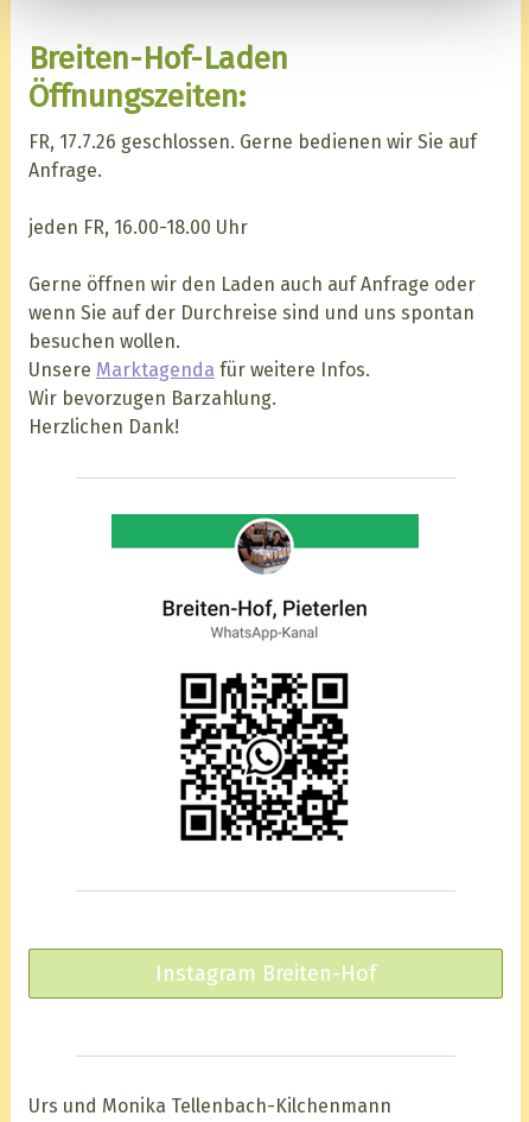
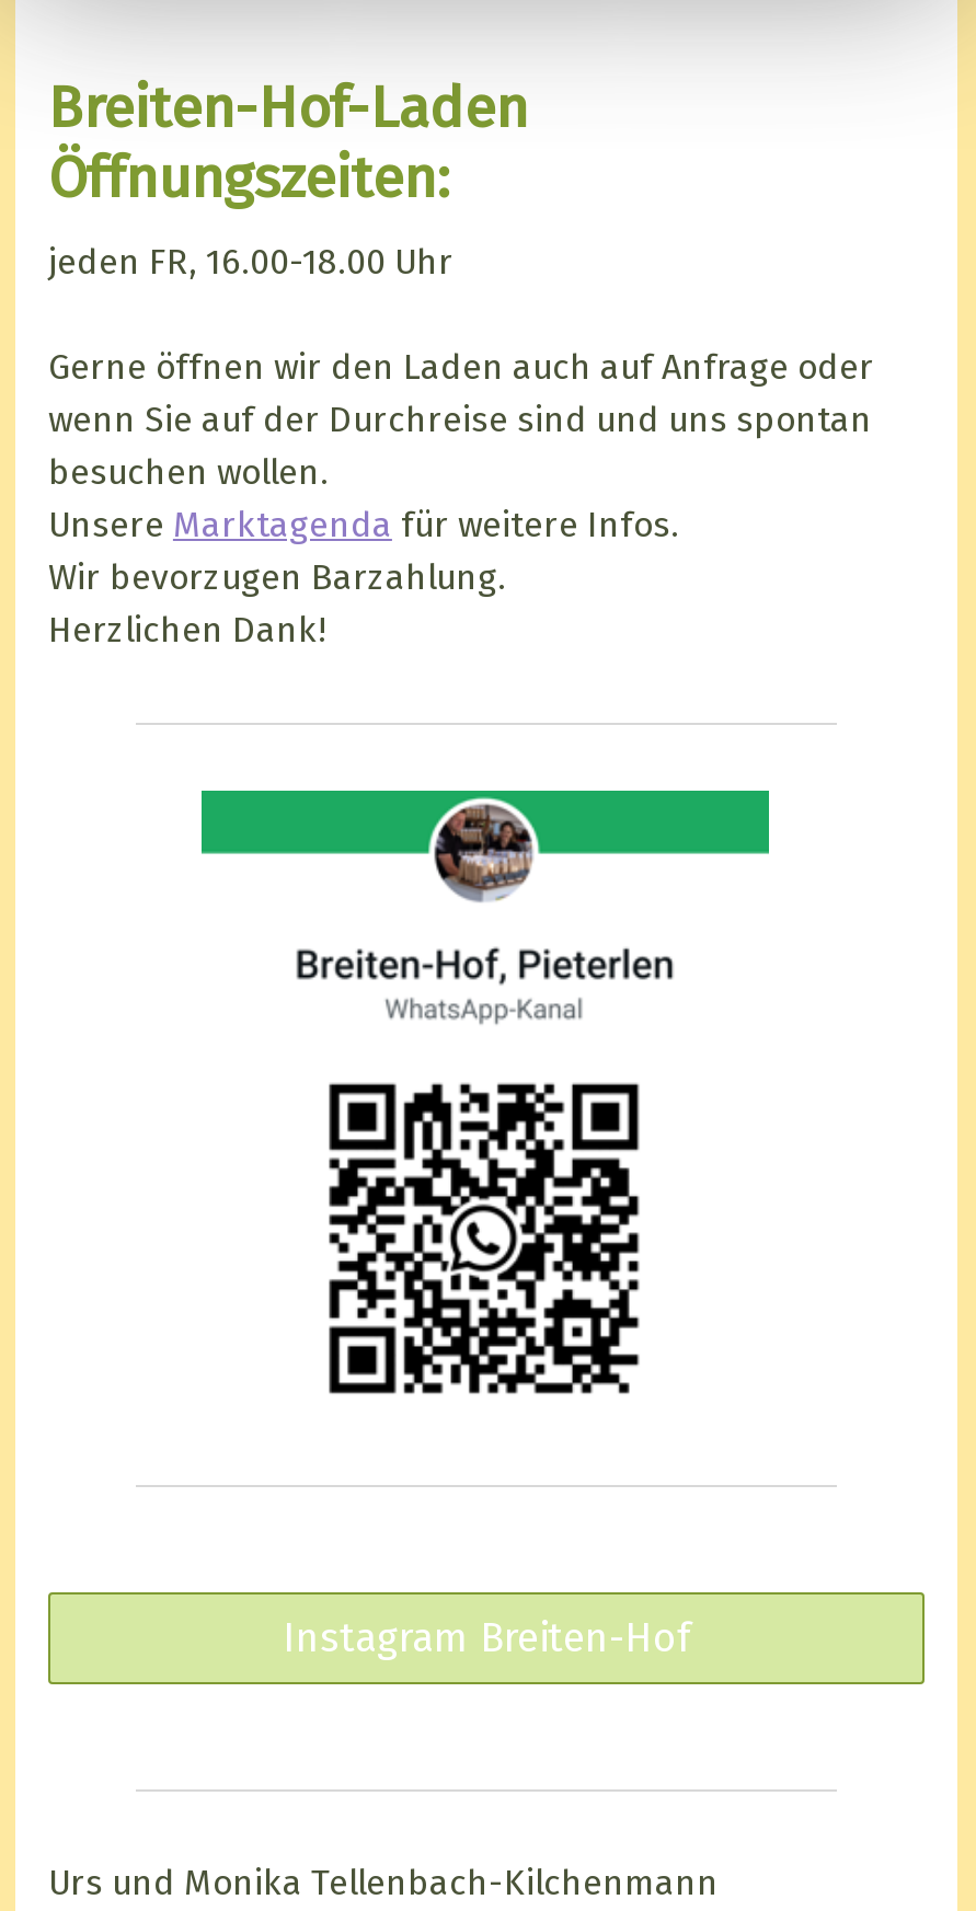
[28,131,477,182] FR, 17.7.26 geschlossen. Gerne bedienen wir Sie auf | Anfrage. -> none

